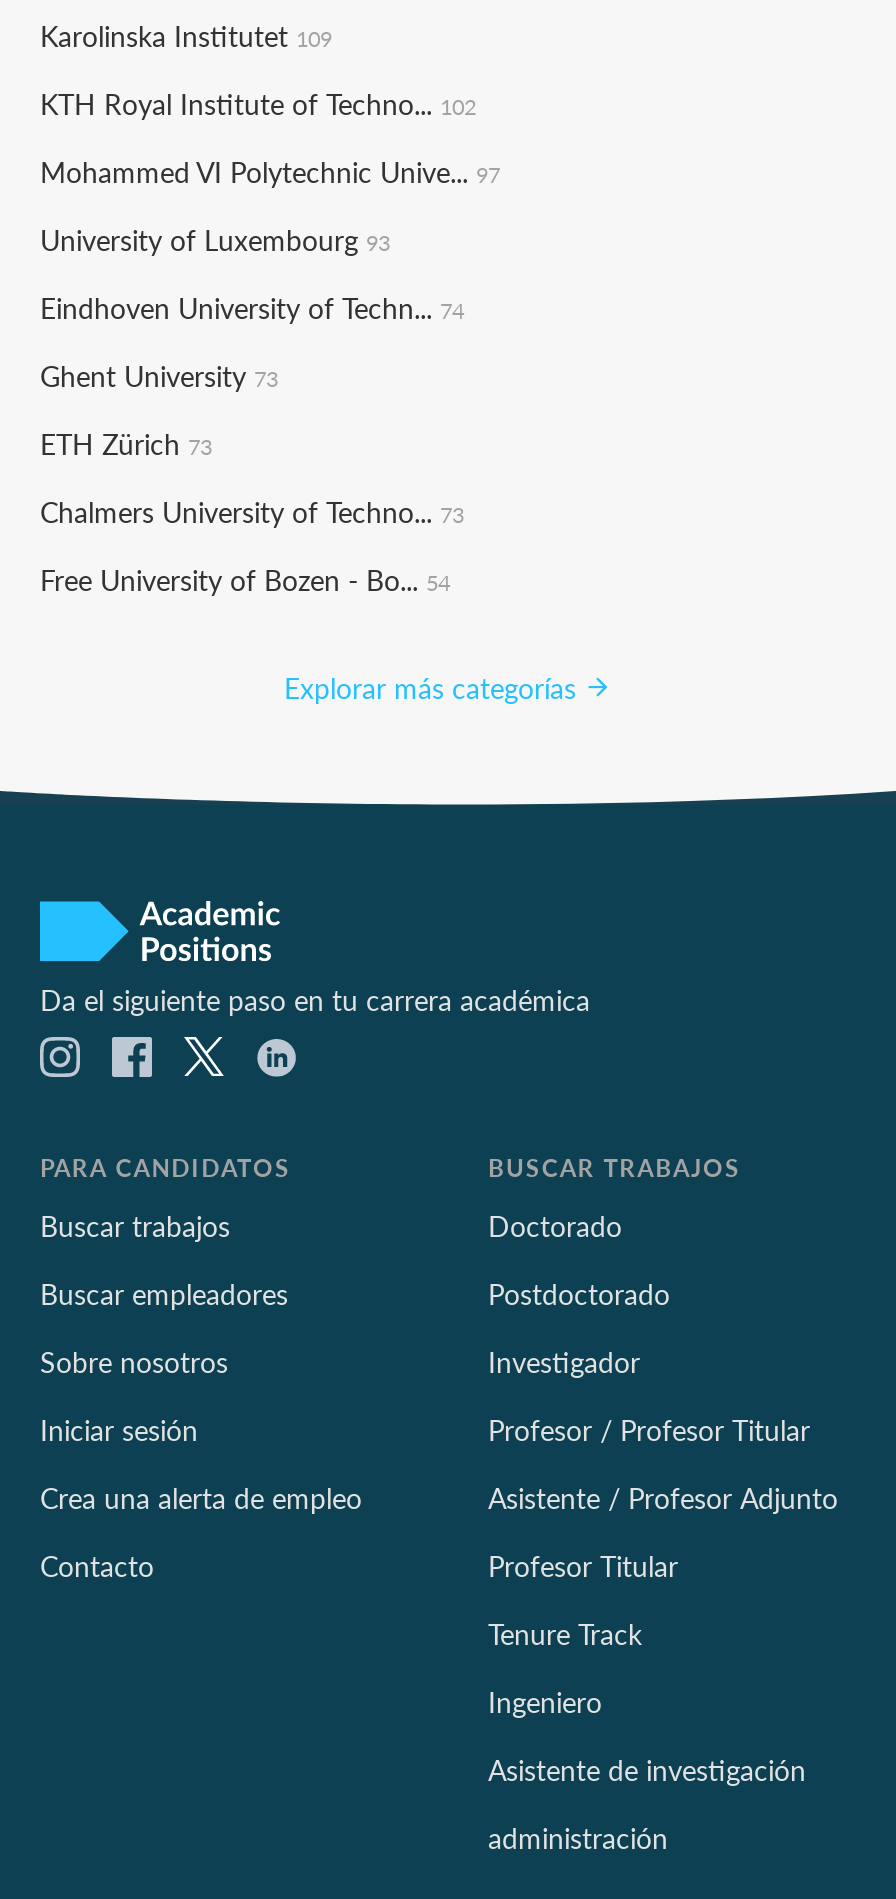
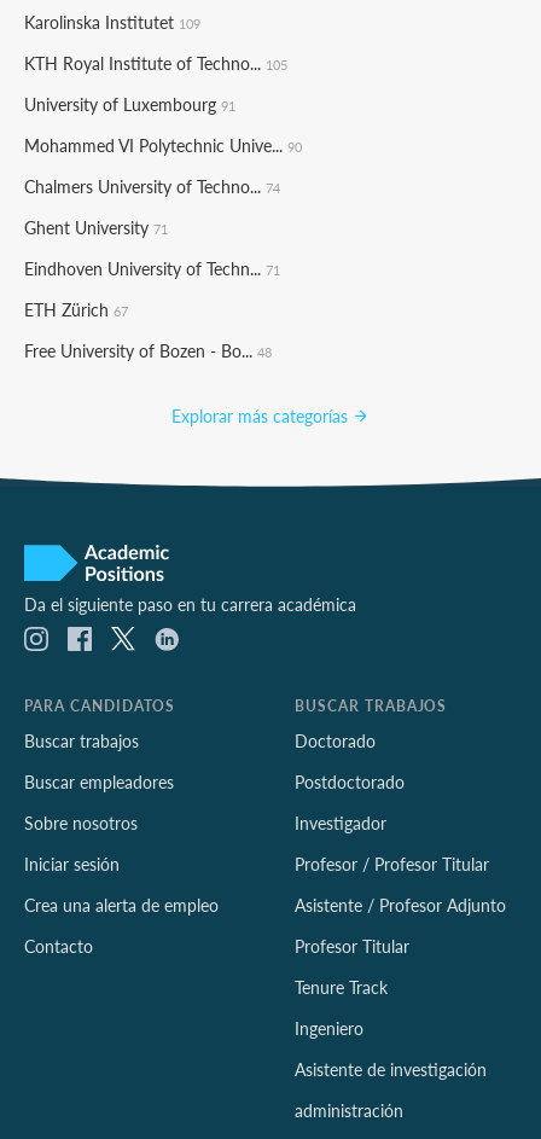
[40,83,476,123] KTH Royal Institute of Techno... 102 -> [24,51,287,75] KTH Royal Institute of Techno... 105
[40,151,500,191] Mohammed VI Polytechnic Unive... 97 -> [24,92,235,116] University of Luxembourg 91
[40,219,390,259] University of Luxembourg 93 -> [24,133,302,157] Mohammed VI Polytechnic Unive... 90
[40,287,464,327] Eindhoven University of Techn... 74 -> [24,174,280,198] Chalmers University of Techno... 74
[40,355,278,395] Ghent University 73 -> [24,215,168,239] Ghent University 71
[40,423,212,463] ETH Zürich 73 -> [24,256,280,280] Eindhoven University of Techn... 71
[40,491,464,531] Chalmers University of Techno... 73 -> [24,297,128,321] ETH Zürich 67
[40,559,450,599] Free University of Bozen - Bo... 54 -> [24,338,272,362] Free University of Bozen - Bo... 48

